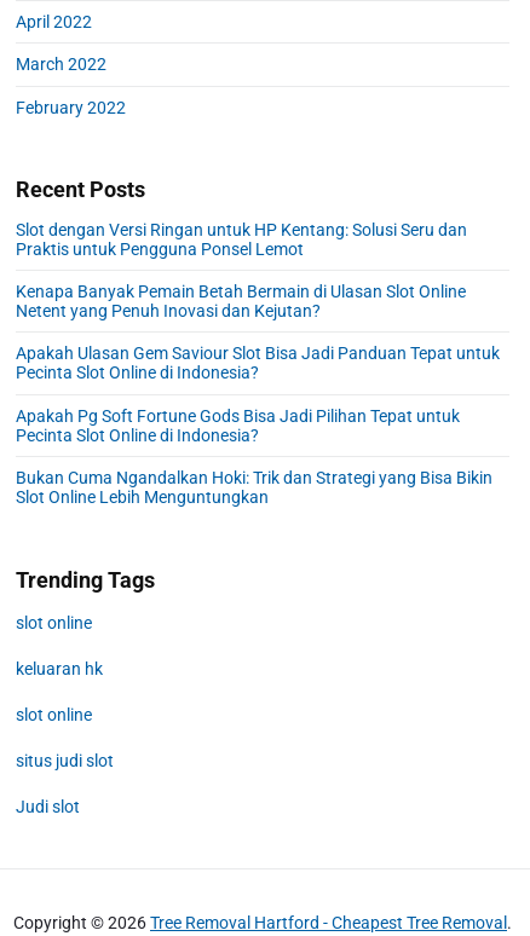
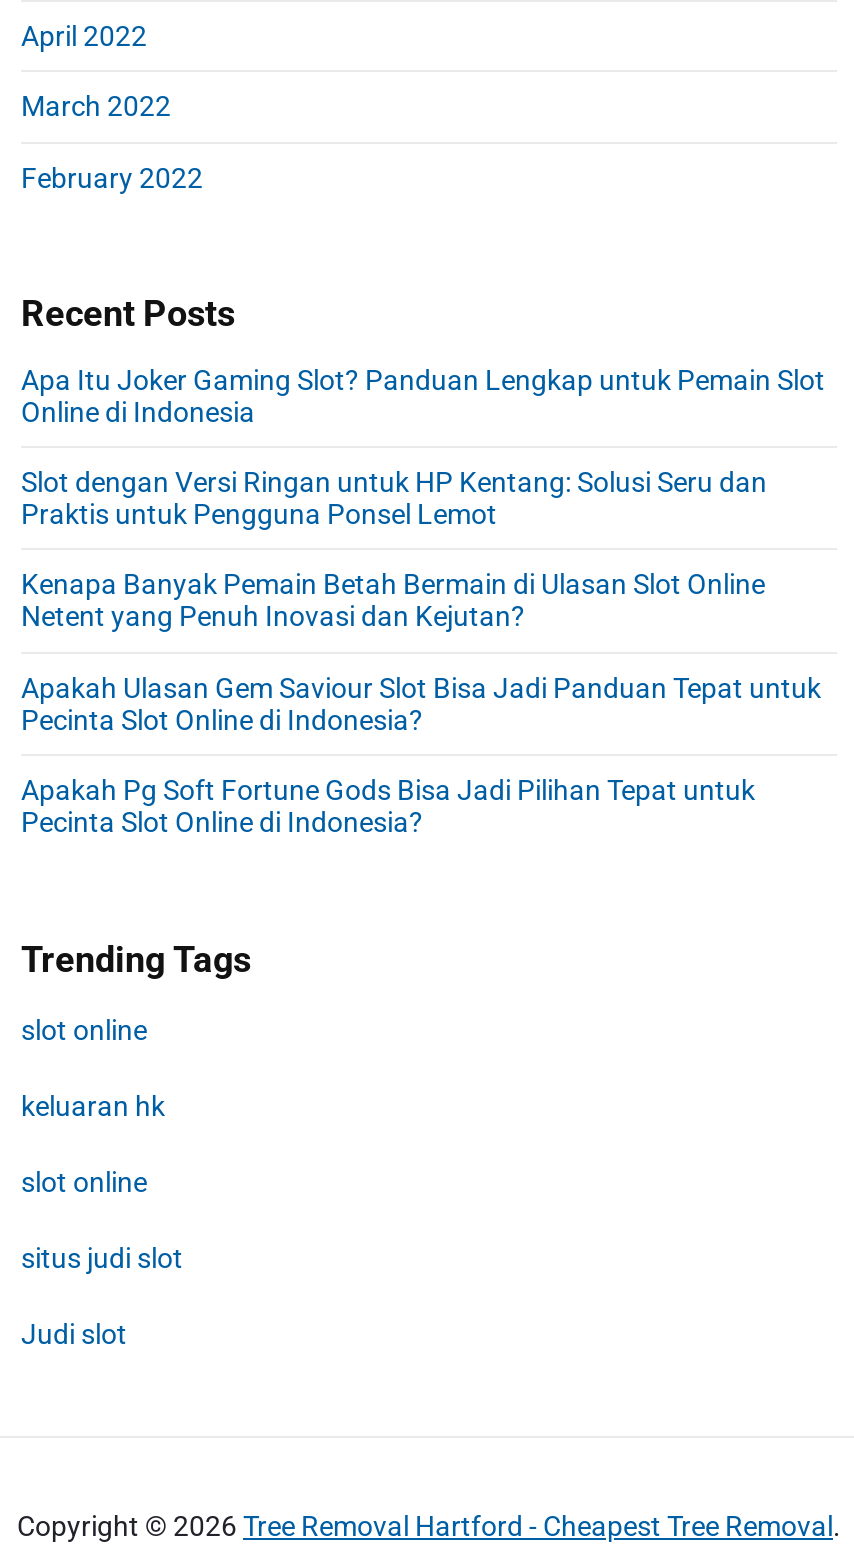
none -> [21,363,825,427] Apa Itu Joker Gaming Slot? Panduan Lengkap untuk Pemain Slot | Online di Indonesia
moved [16,219,500,445] -> [21,466,821,839]: Slot dengan Versi Ringan untuk HP Kentang: Solusi Seru dan | Praktis untuk Pengguna Ponsel Lemot | Kenapa Banyak Pemain Betah Bermain di Ulasan Slot Online | Netent yang Penuh Inovasi dan Kejutan? | Apakah Ulasan Gem Saviour Slot Bisa Jadi Panduan Tepat untuk | Pecinta Slot Online di Indonesia? | Apakah Pg Soft Fortune Gods Bisa Jadi Pilihan Tepat untuk | Pecinta Slot Online di Indonesia?
[16,468,492,507] Bukan Cuma Ngandalkan Hoki: Trik dan Strategi yang Bisa Bikin | Slot Online Lebih Menguntungkan -> none

